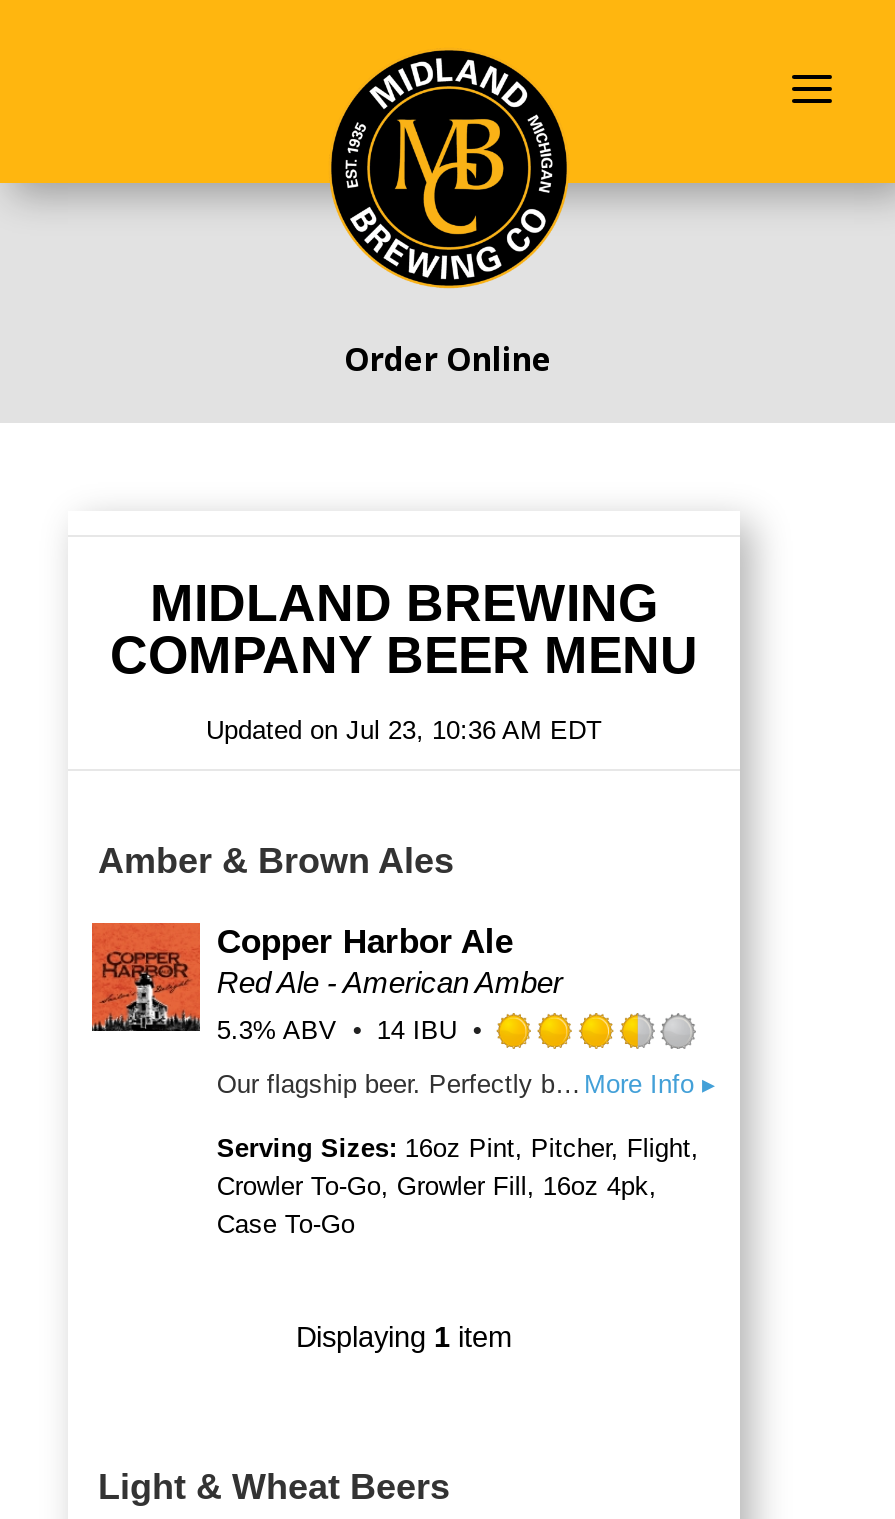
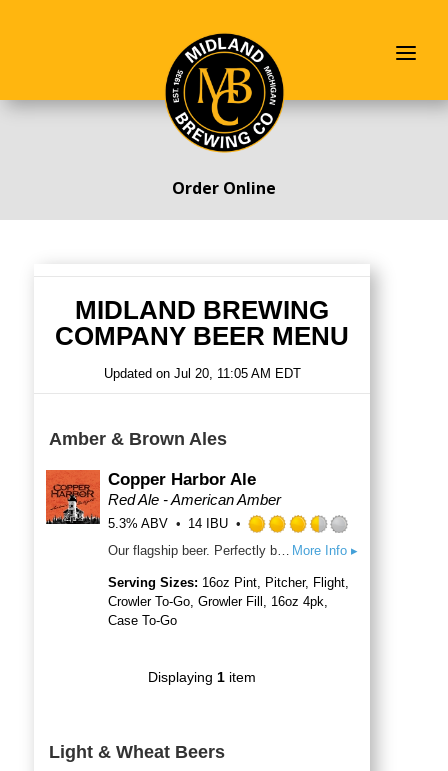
[206,715,602,745] Updated on Jul 23, 10:36 AM EDT -> [103,366,300,381] Updated on Jul 20, 11:05 AM EDT

